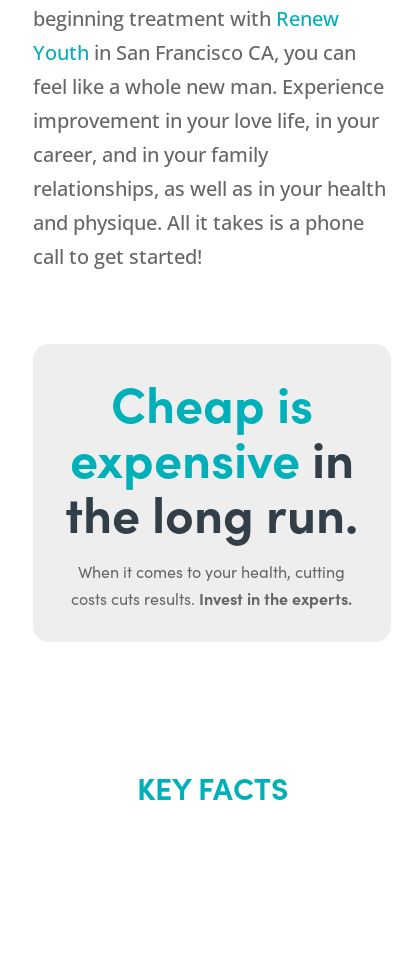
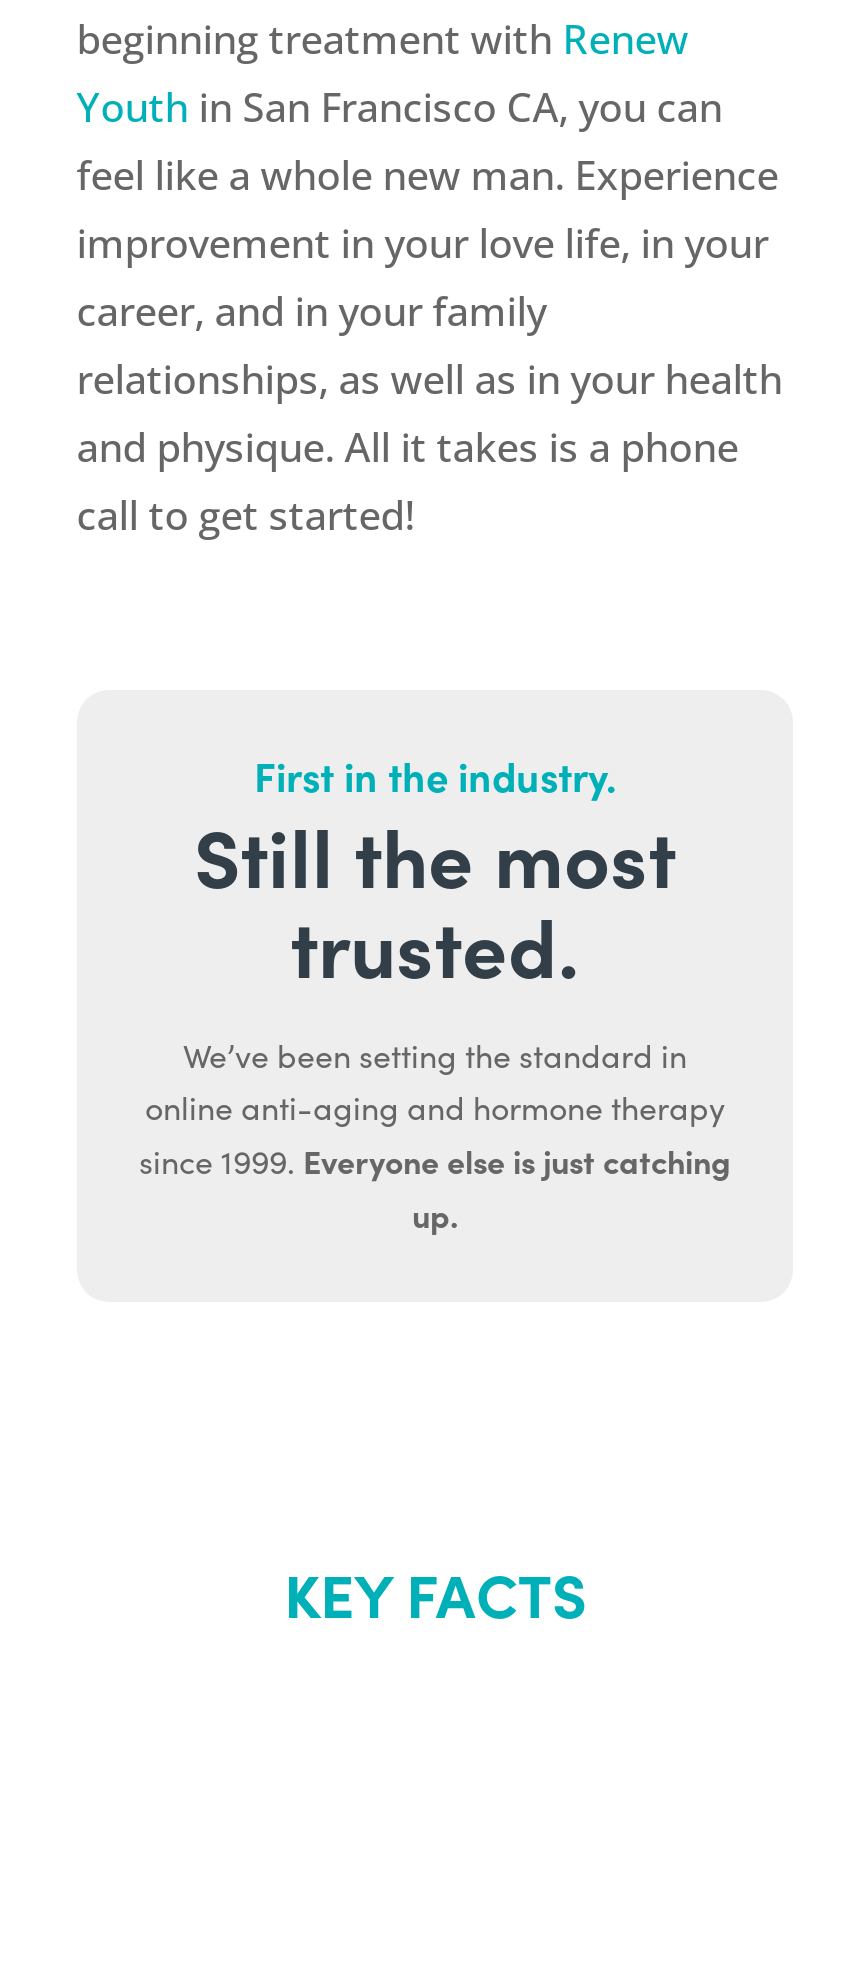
[65,367,358,609] Cheap is | expensivein | the long run. | When it comes to your health, cutting | costs cuts results. Invest in the experts. -> [139,745,731,1235] First in the industry. | Still the most | trusted. | We’ve been setting the standard in | online anti-aging and hormone therapy | since 1999. Everyone else is just catching | up.

